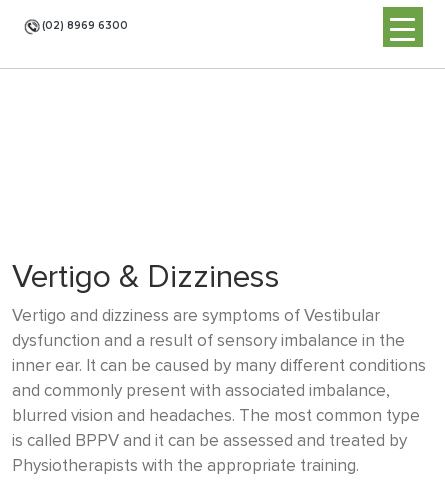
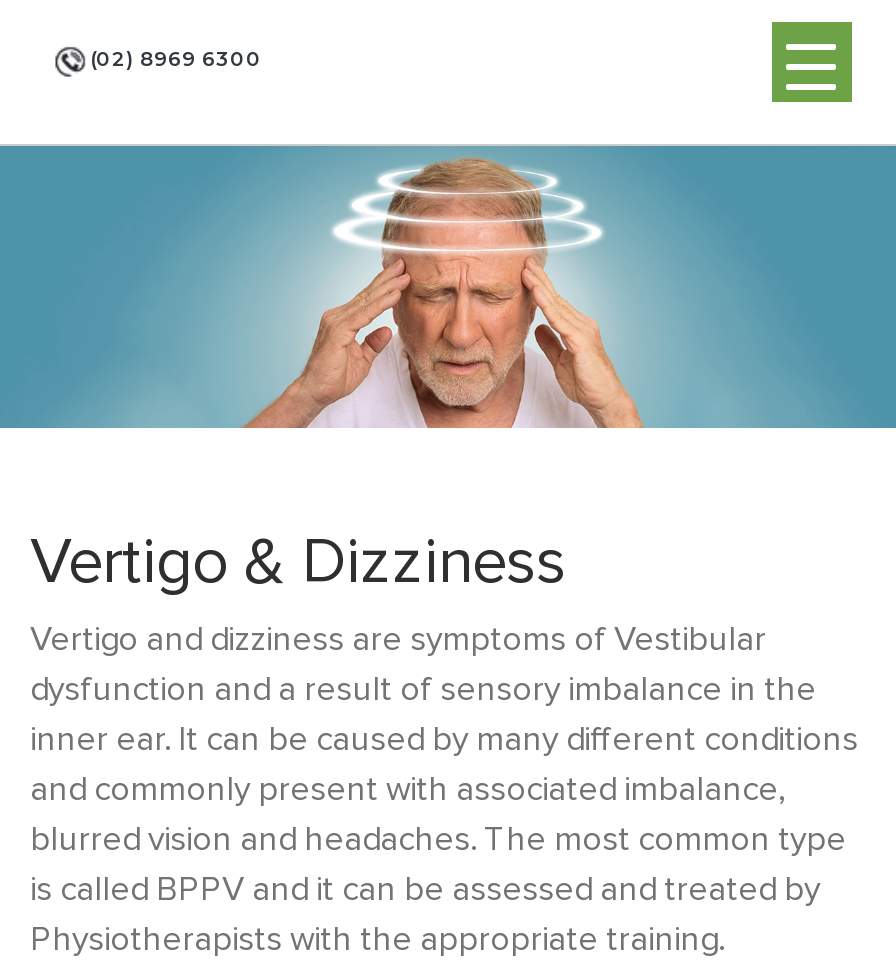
none -> [6,144,890,430] [image]

